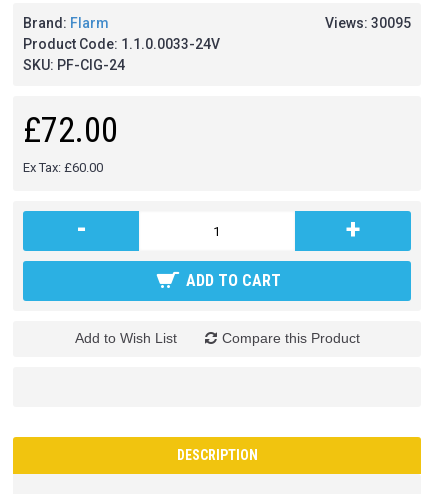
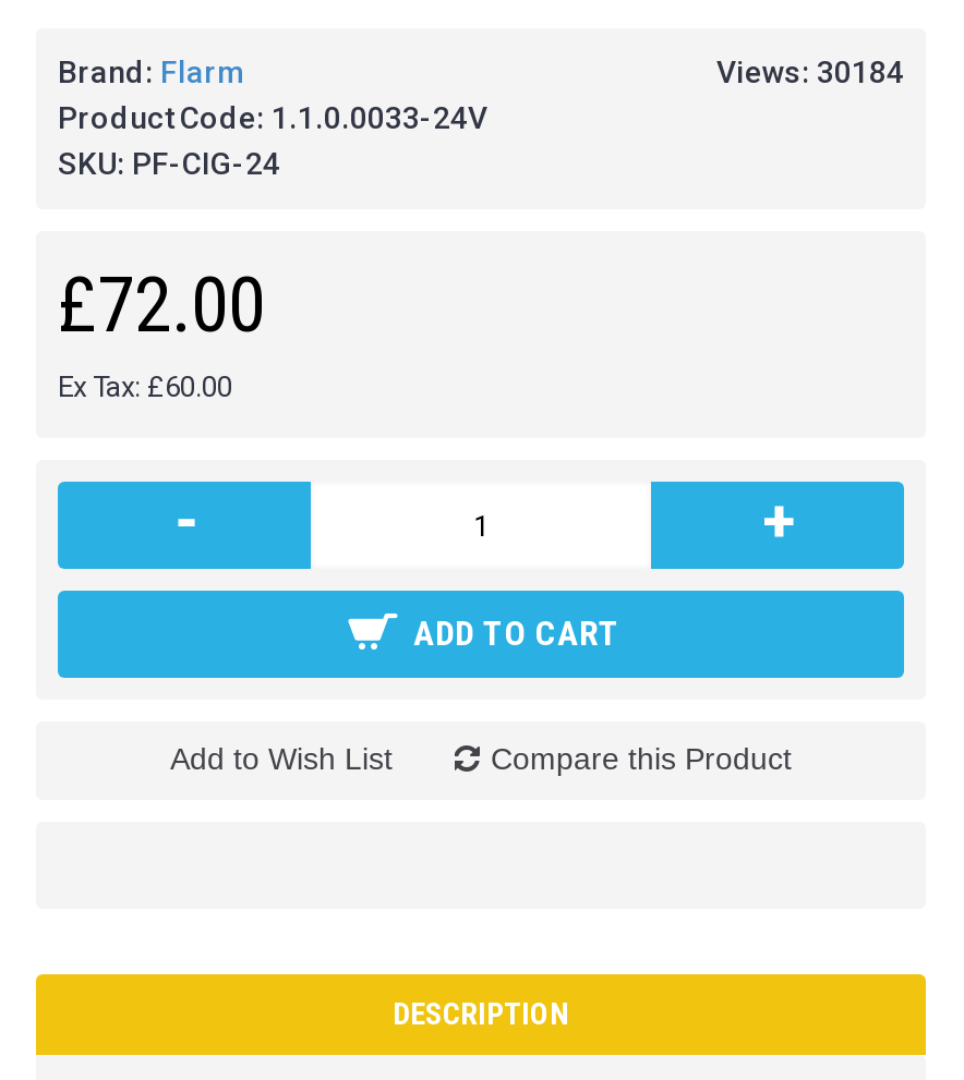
[325,15,411,31] Views: 30095 -> [716,54,904,89] Views: 30184

